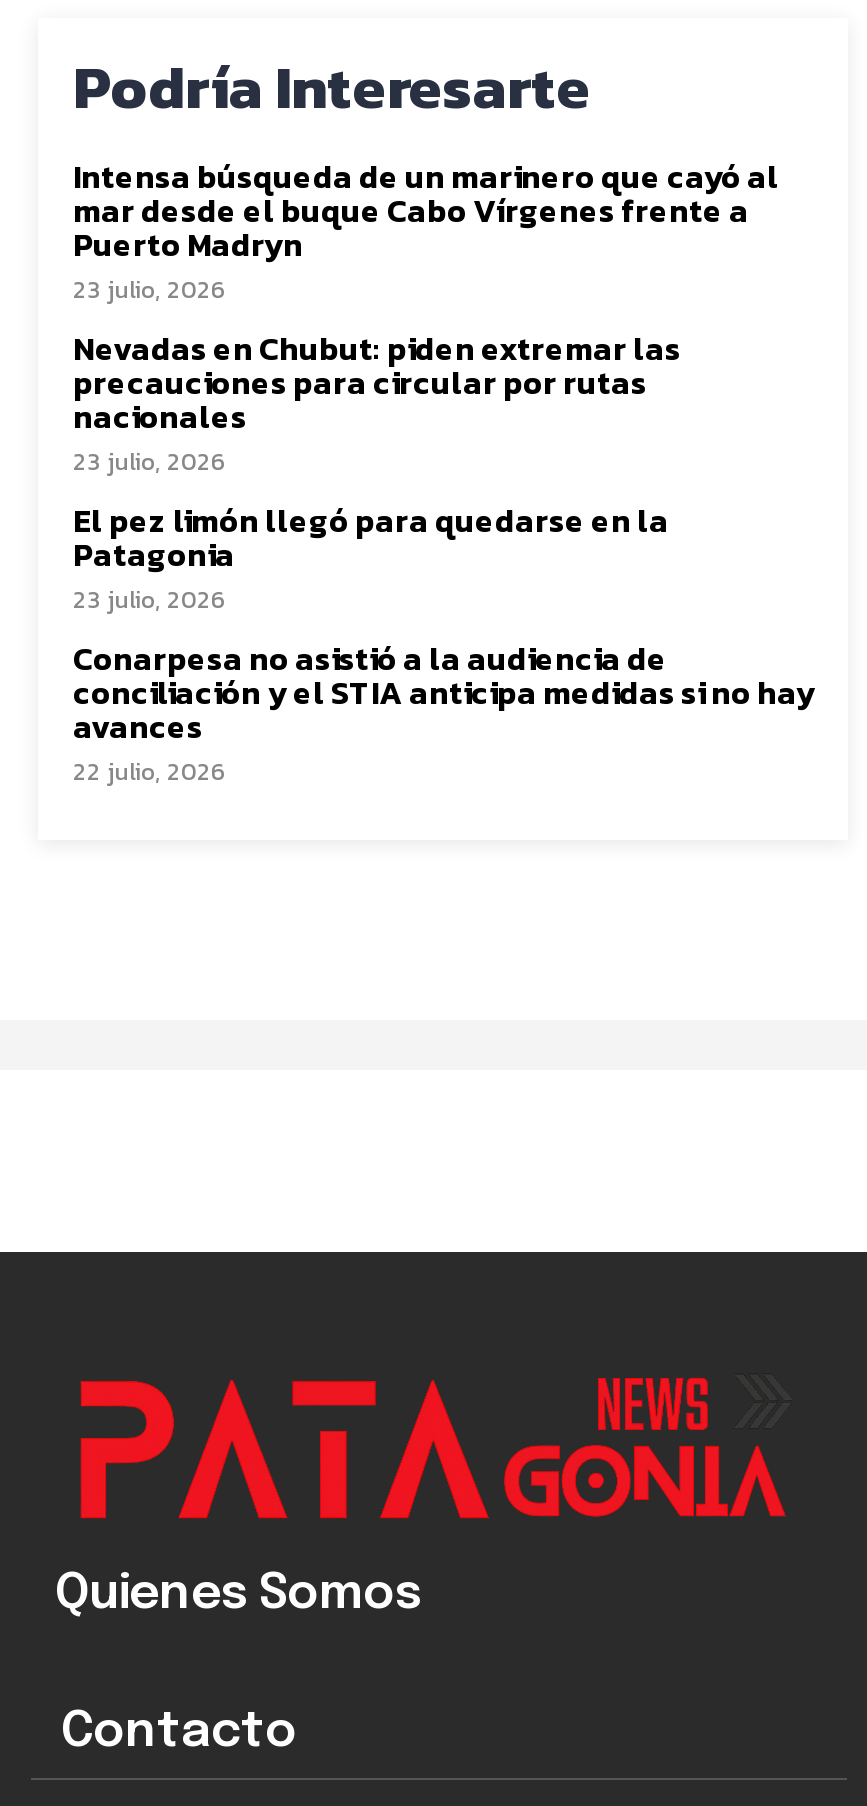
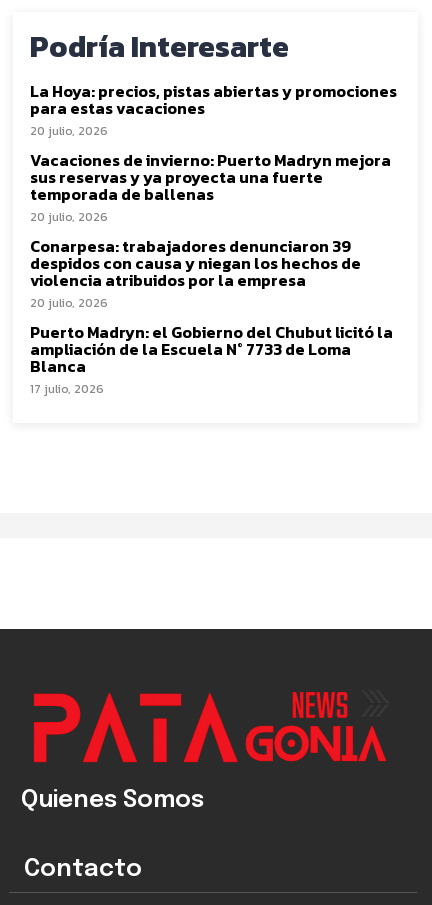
[73,152,815,790] Intensa búsqueda de un marinero que cayó al | mar desde el buque Cabo Vírgenes frente a | Puerto Madryn | 23 julio, 2026 | Nevadas en Chubut: piden extremar las | precauciones para circular por rutas | nacionales | 23 julio, 2026 | El pez limón llegó para quedarse en la | Patagonia | 23 julio, 2026 | Conarpesa no asistió a la audiencia de | conciliación y el STIA anticipa medidas si no hay | avances | 22 julio, 2026 -> [30,79,397,398] La Hoya: precios, pistas abiertas y promociones | para estas vacaciones | 20 julio, 2026 | Vacaciones de invierno: Puerto Madryn mejora | sus reservas y ya proyecta una fuerte | temporada de ballenas | 20 julio, 2026 | Conarpesa: trabajadores denunciaron 39 | despidos con causa y niegan los hechos de | violencia atribuidos por la empresa | 20 julio, 2026 | Puerto Madryn: el Gobierno del Chubut licitó la | ampliación de la Escuela N° 7733 de Loma | Blanca | 17 julio, 2026

